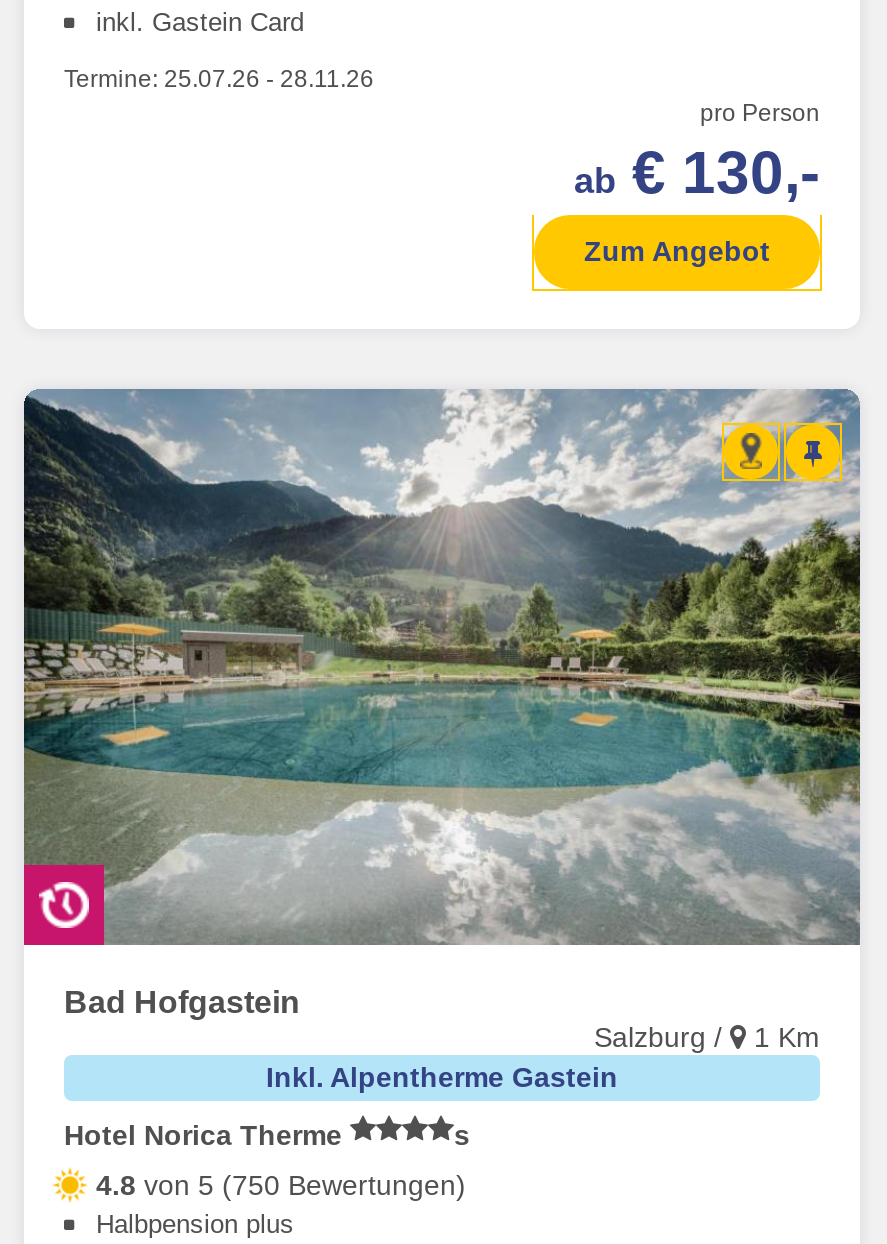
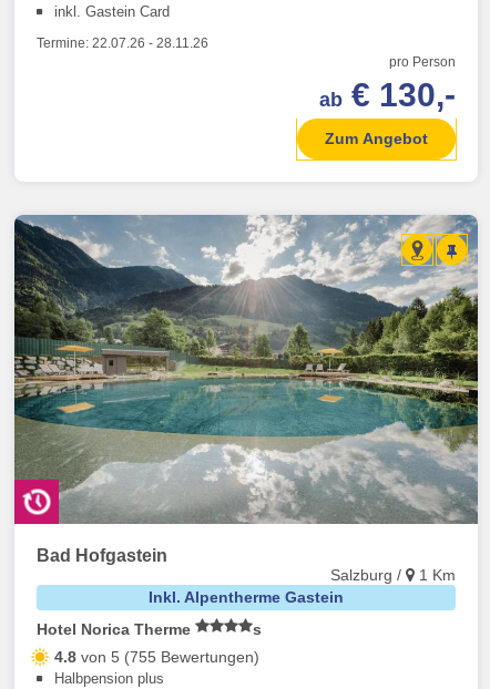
[64,64,374,92] Termine: 25.07.26 - 28.11.26 -> [37,36,208,51] Termine: 22.07.26 - 28.11.26
[96,1169,466,1201] 4.8 von 5 (750 Bewertungen) -> [54,648,259,665] 4.8 von 5 (755 Bewertungen)

